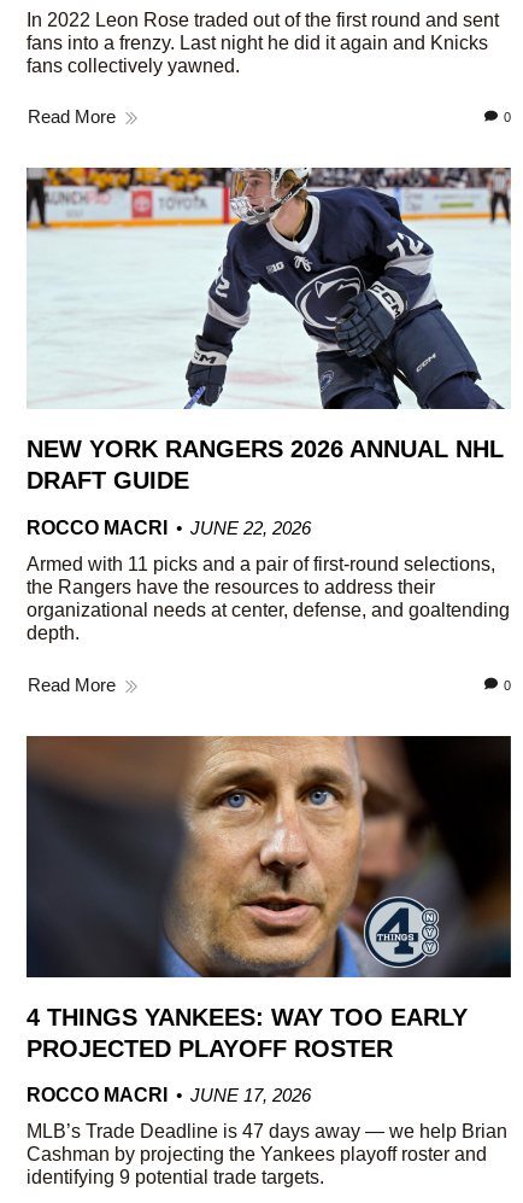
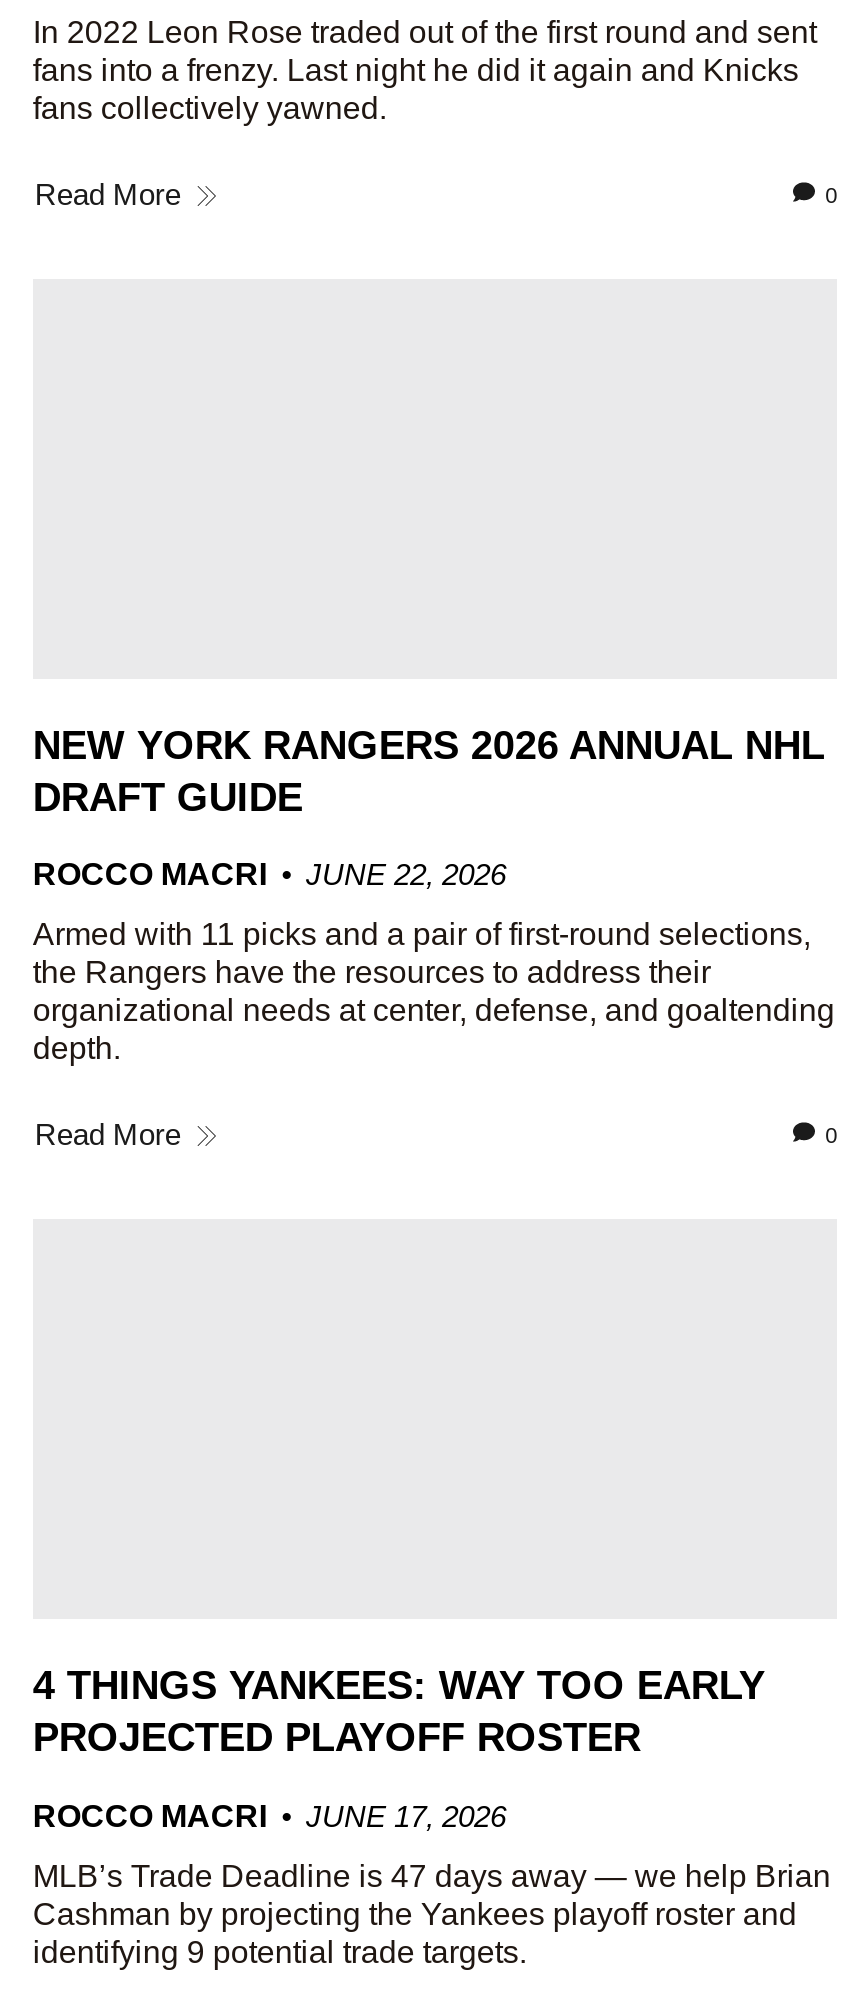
[25,167,512,410] [image] -> none
[25,735,512,979] [image] -> none

